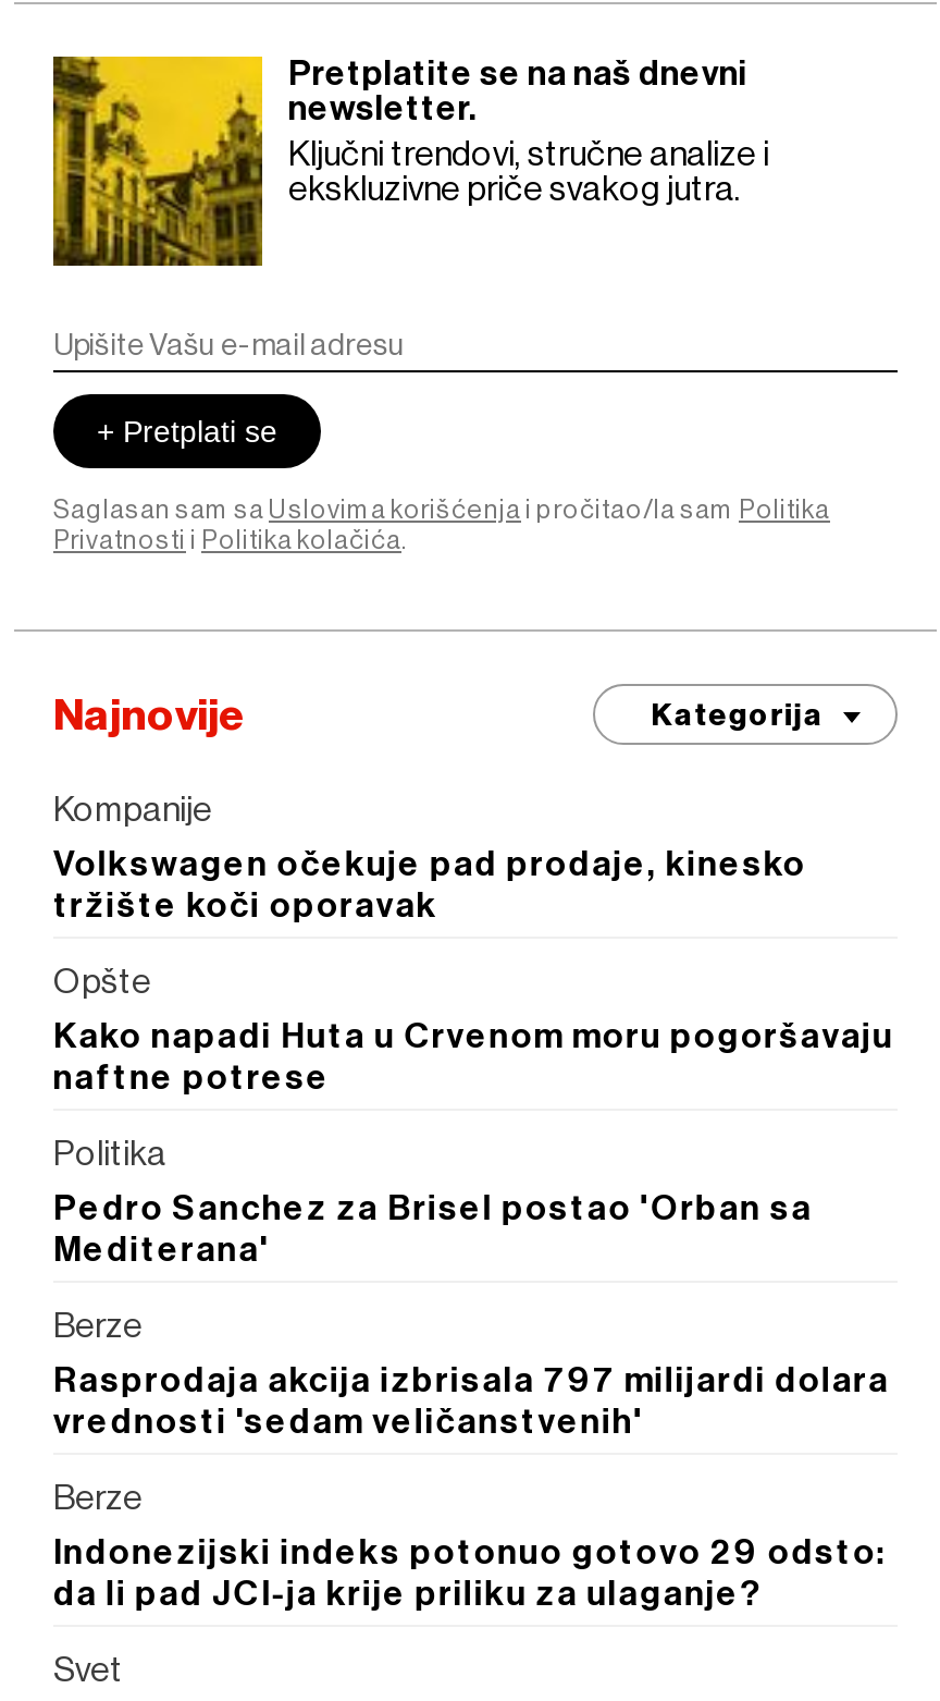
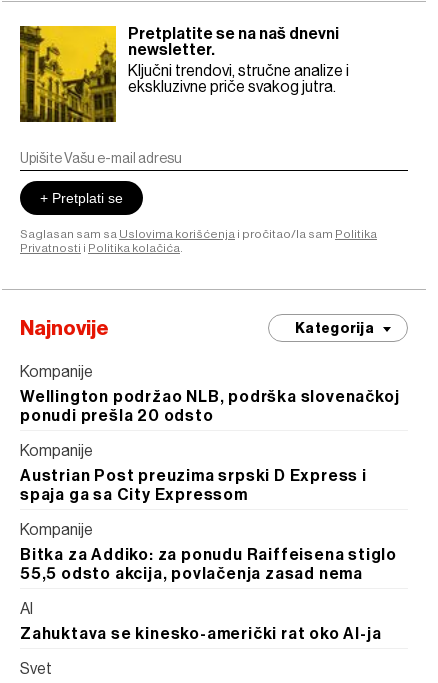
[53,844,894,1615] Volkswagen očekuje pad prodaje, kinesko | tržište koči oporavak | Opšte | Kako napadi Huta u Crvenom moru pogoršavaju | naftne potrese | Politika | Pedro Sanchez za Brisel postao 'Orban sa | Mediterana' | Berze | Rasprodaja akcija izbrisala 797 milijardi dolara | vrednosti 'sedam veličanstvenih' | Berze | Indonezijski indeks potonuo gotovo 29 odsto: | da li pad JCI-ja krije priliku za ulaganje? -> [20,387,399,643] Wellington podržao NLB, podrška slovenačkoj | ponudi prešla 20 odsto | Kompanije | Austrian Post preuzima srpski D Express i | spaja ga sa City Expressom | Kompanije | Bitka za Addiko: za ponudu Raiffeisena stiglo | 55,5 odsto akcija, povlačenja zasad nema | AI | Zahuktava se kinesko-američki rat oko AI-ja

